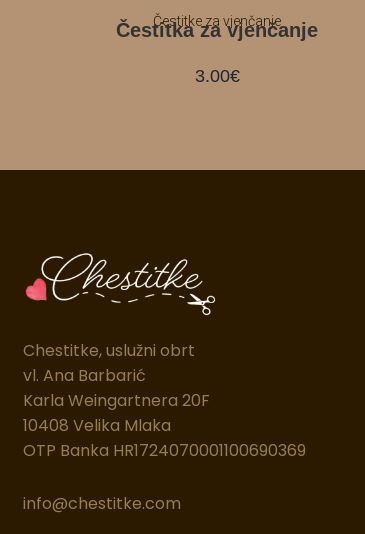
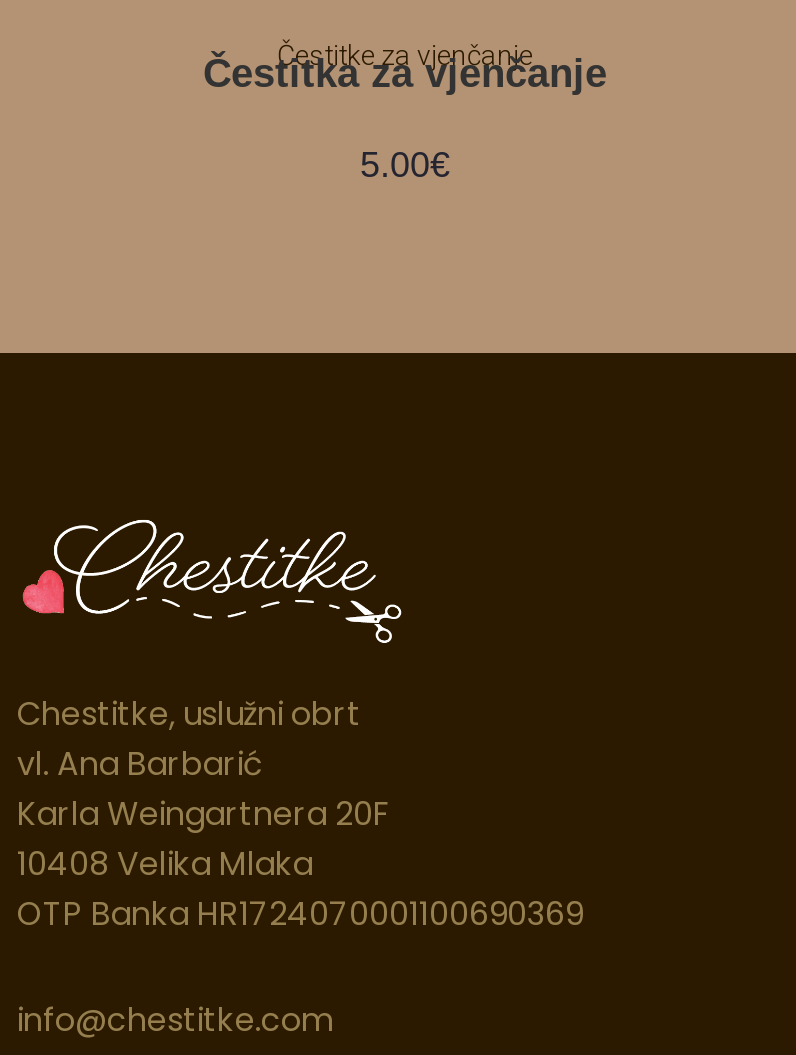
[194,65,239,85] 3.00€ -> [360,144,450,184] 5.00€

